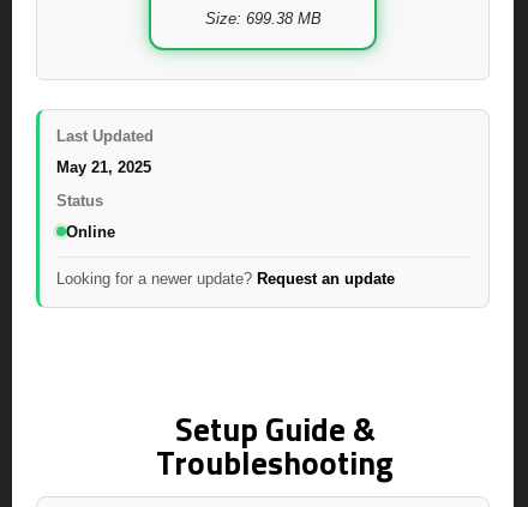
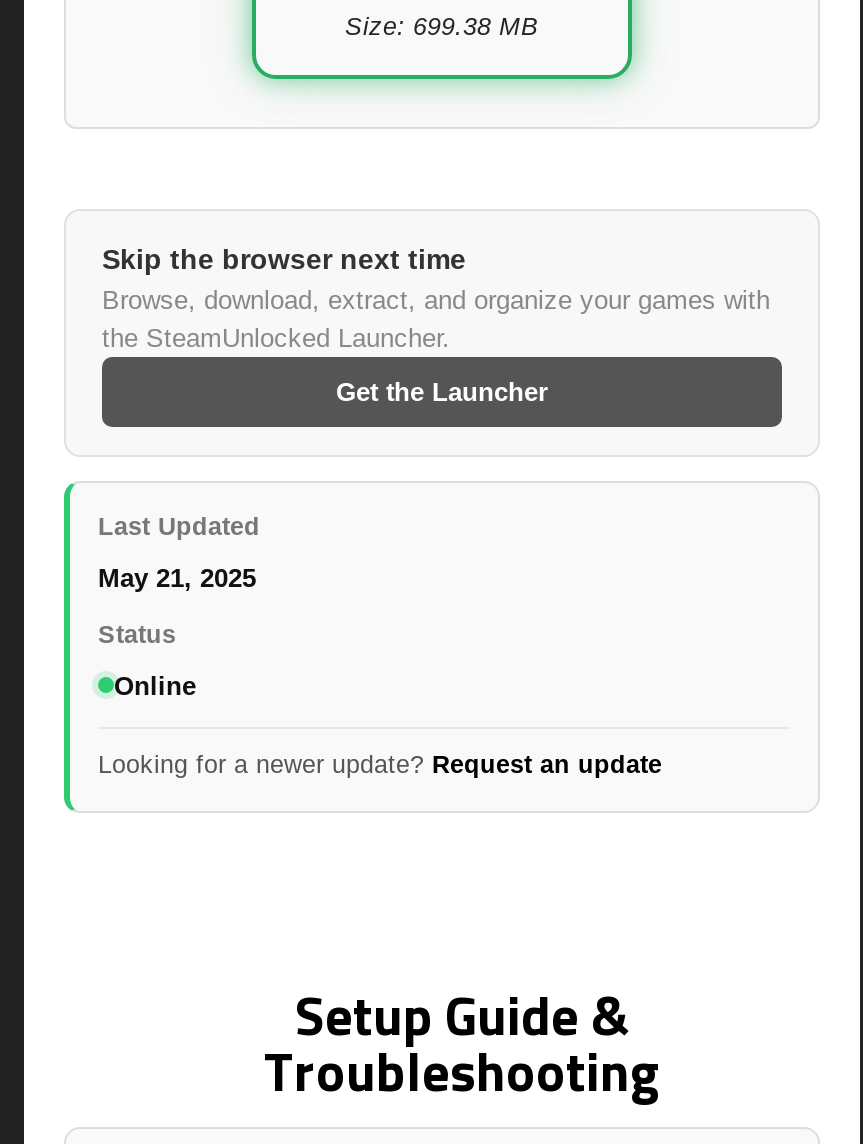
none -> [102,242,770,406] Skip the browser next time | Browse, download, extract, and organize your games with | the SteamUnlocked Launcher. | Get the Launcher

